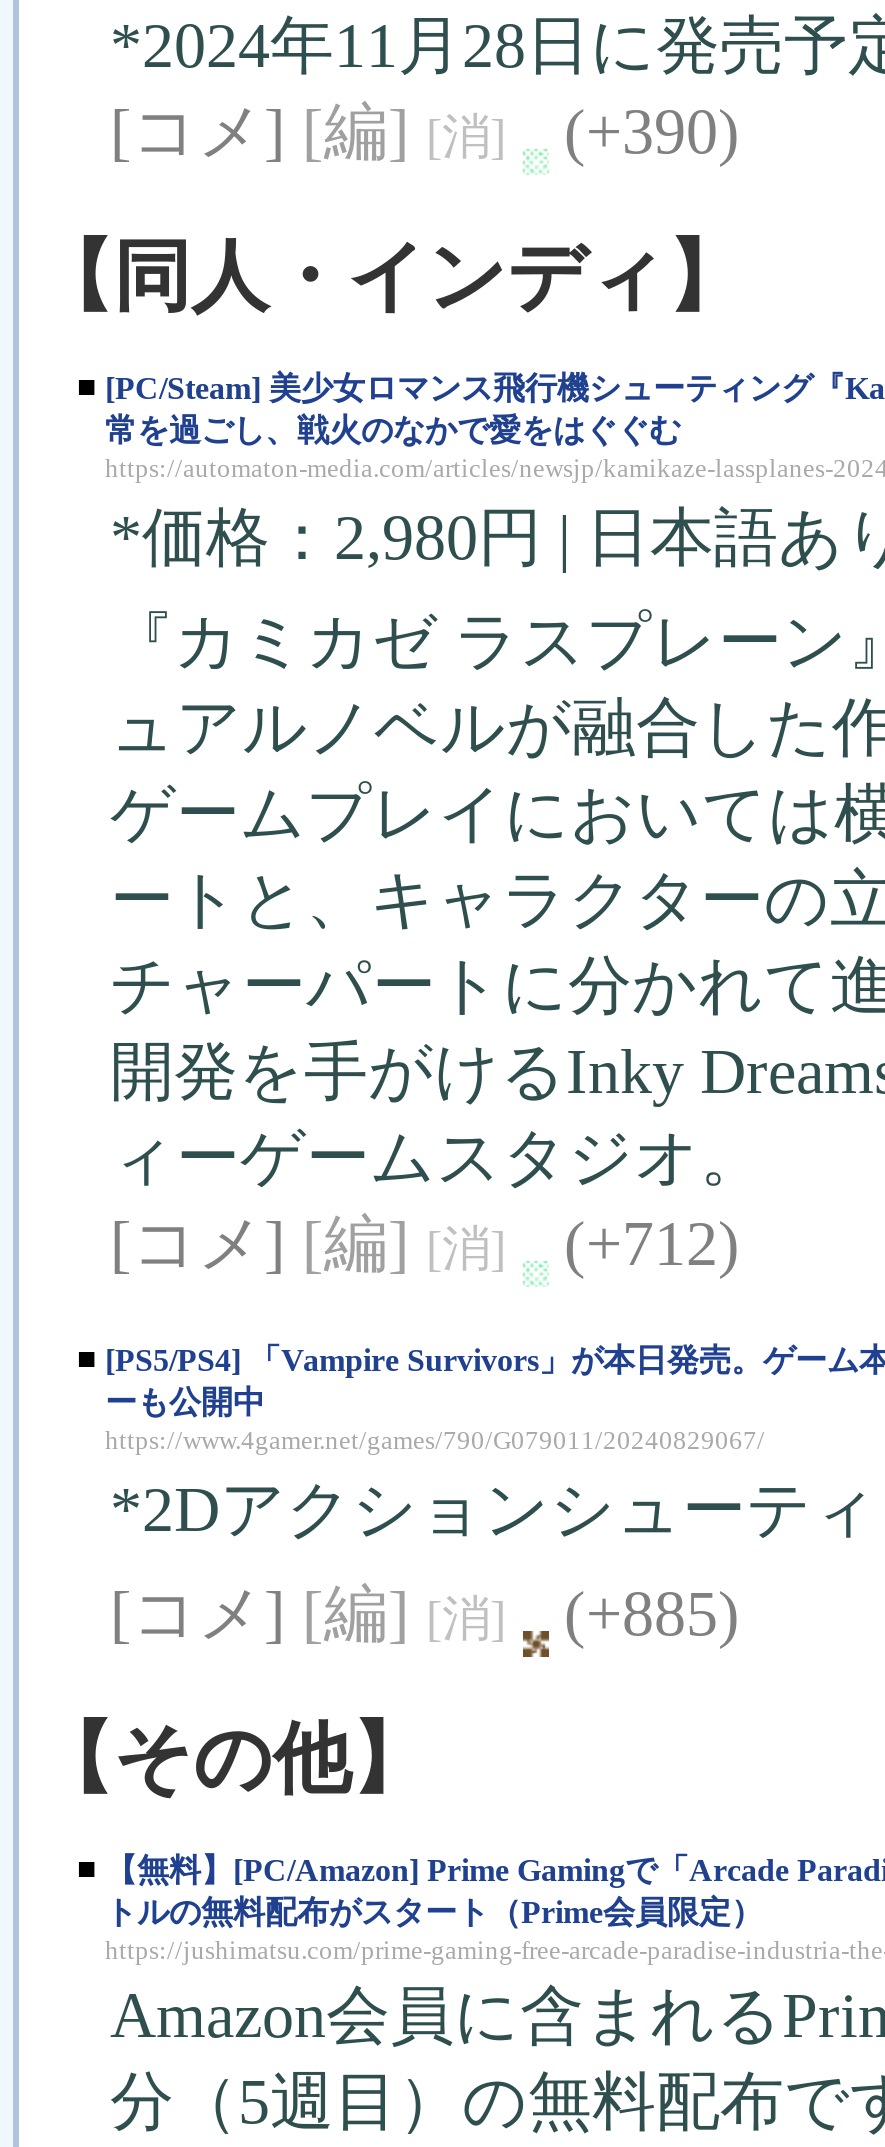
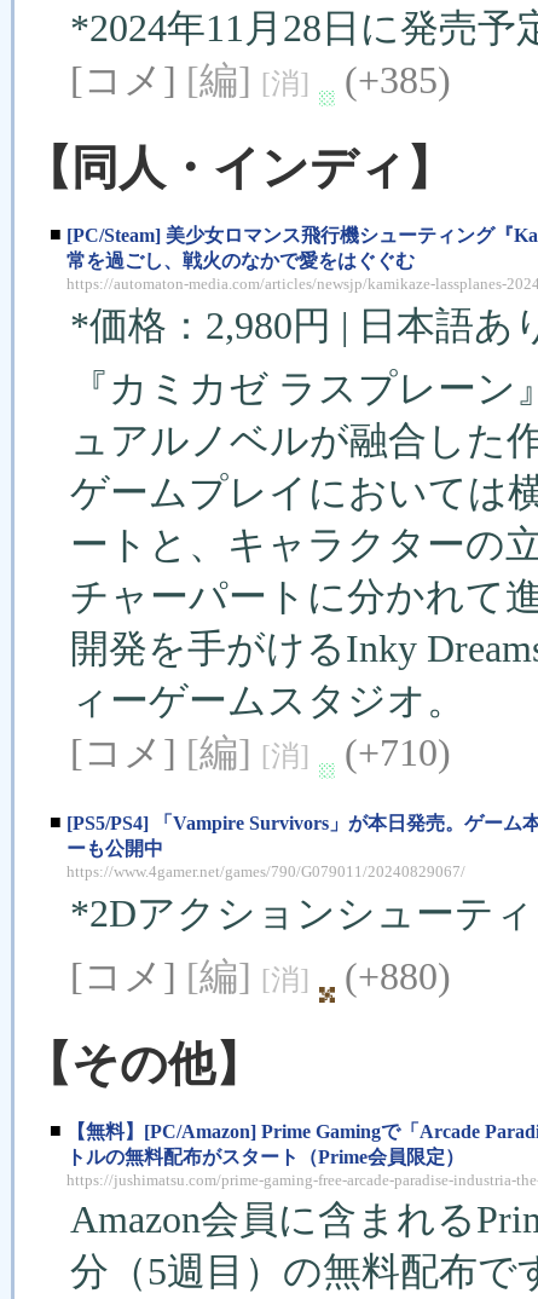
[110,97,740,167] [コメ] [編] [消] (+390) -> [70,59,450,102] [コメ] [編] [消] (+385)
[110,1209,740,1279] [コメ] [編] [消] (+712) -> [70,732,450,774] [コメ] [編] [消] (+710)
[110,1579,740,1649] [コメ] [編] [消] (+885) -> [70,956,450,998] [コメ] [編] [消] (+880)

